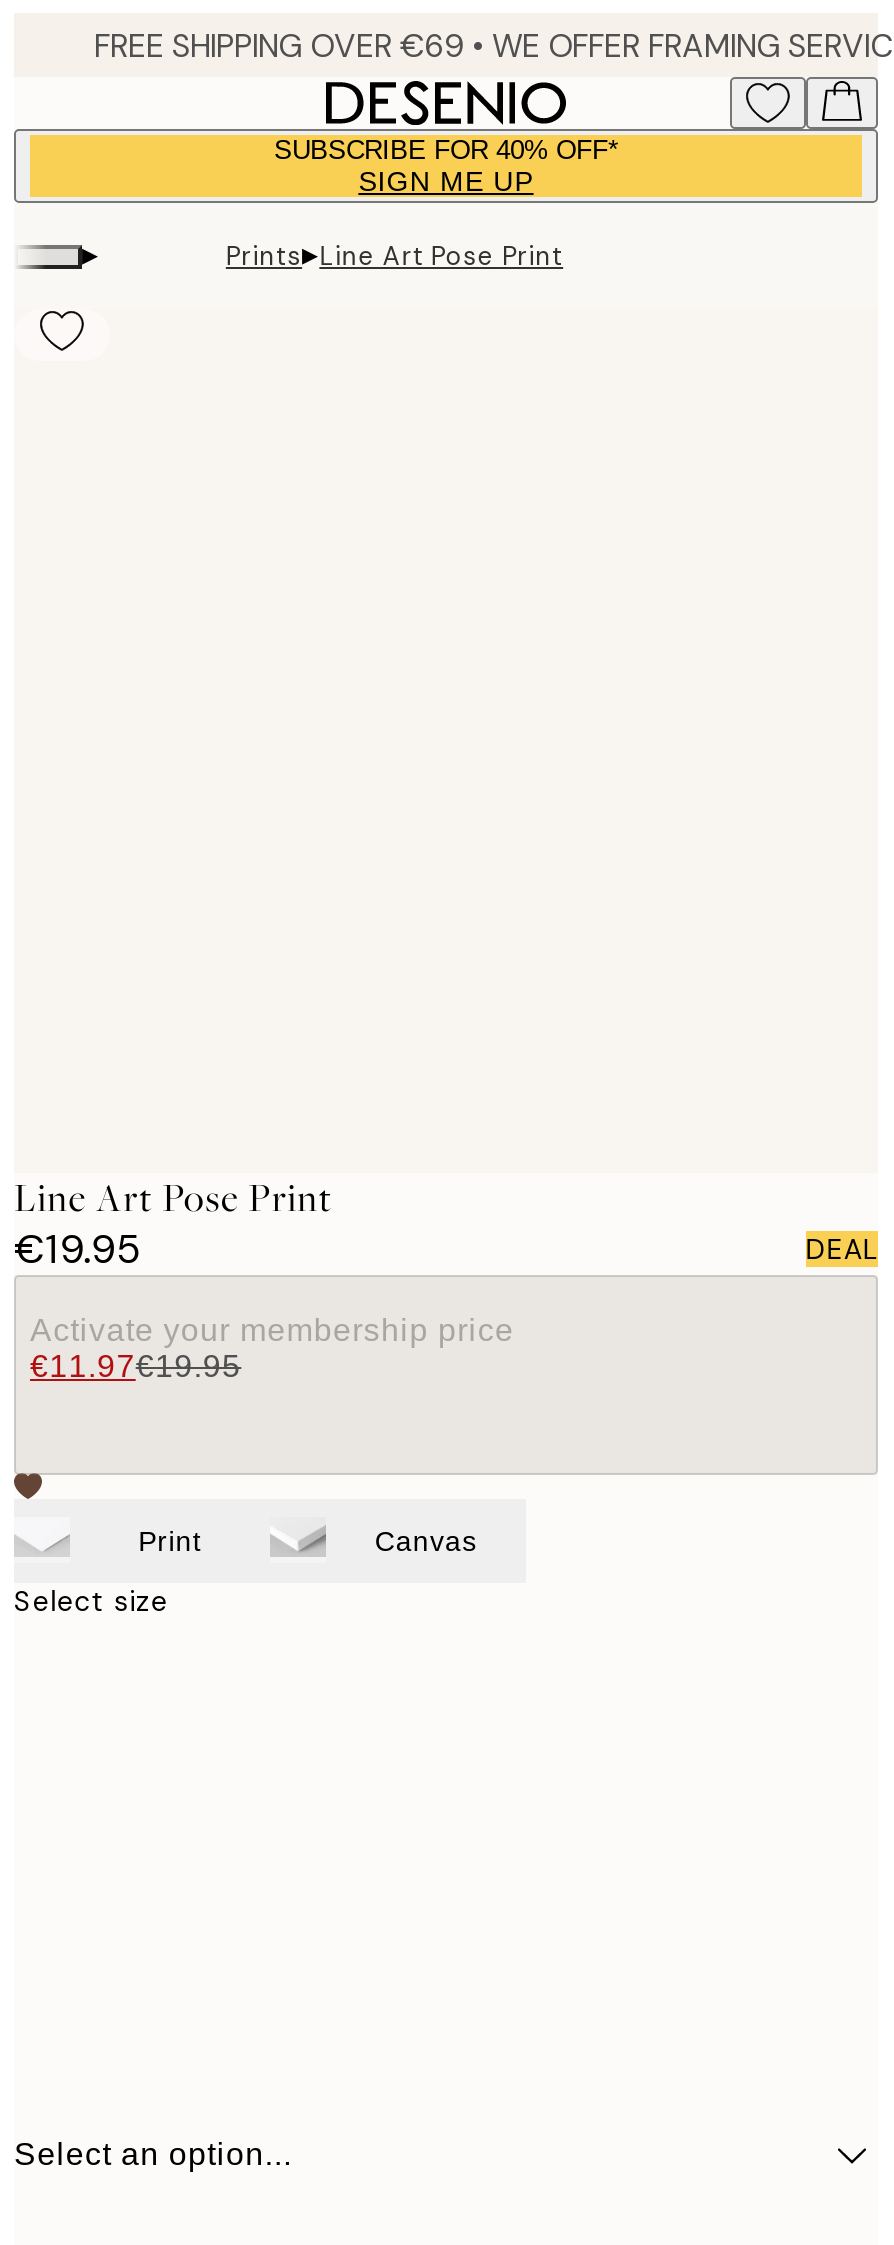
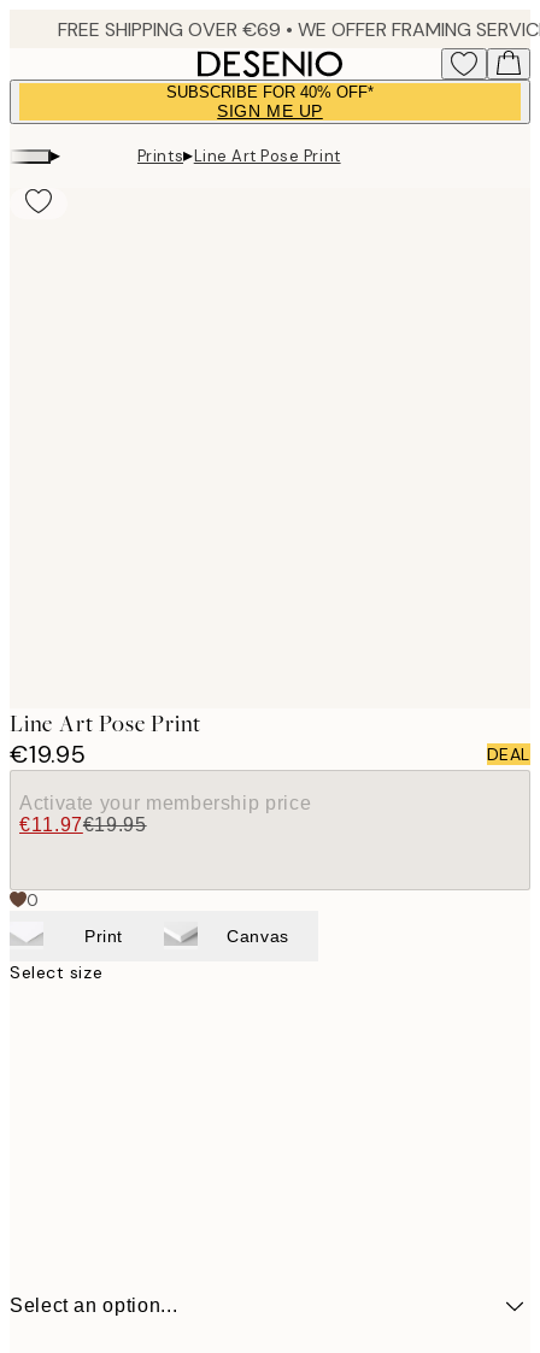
none -> [27,890,39,910] 0

